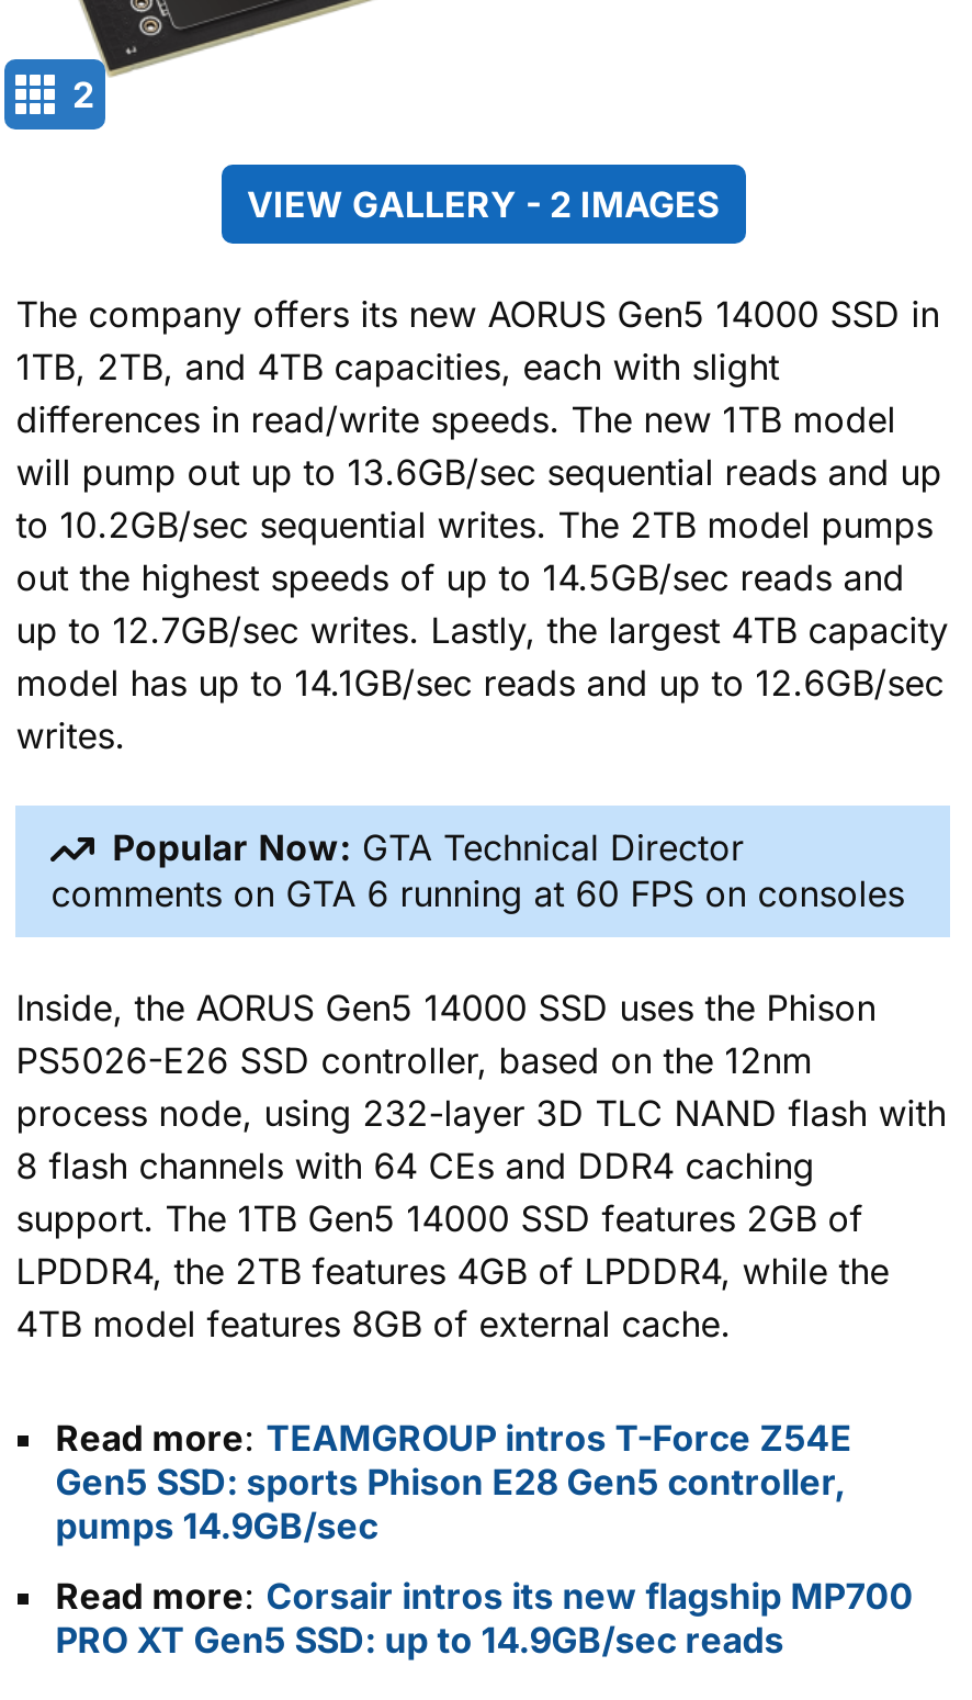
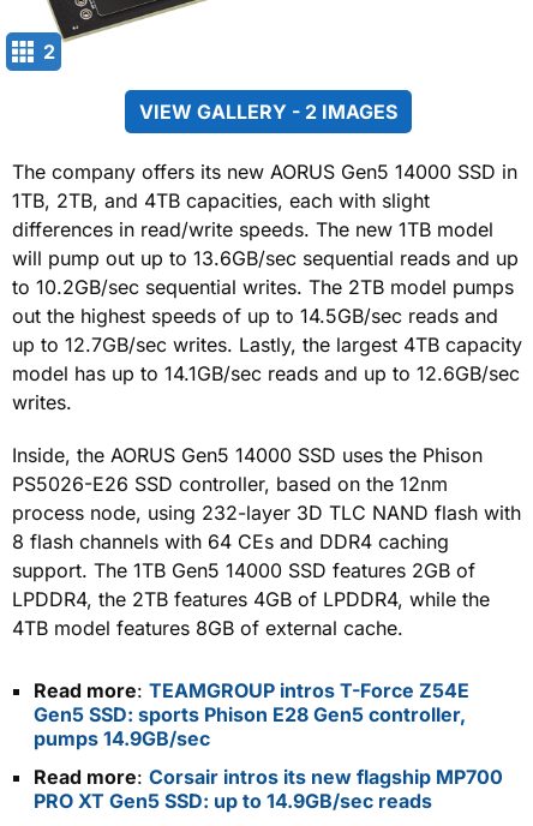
[51,825,904,916] Popular Now: GTA Technical Director | comments on GTA 6 running at 60 FPS on consoles -> none

